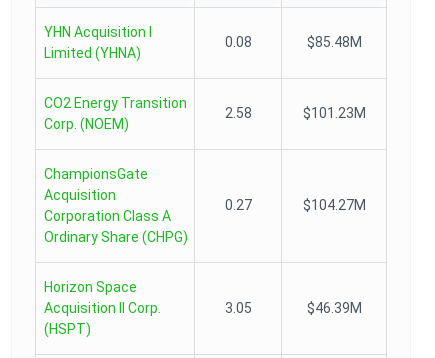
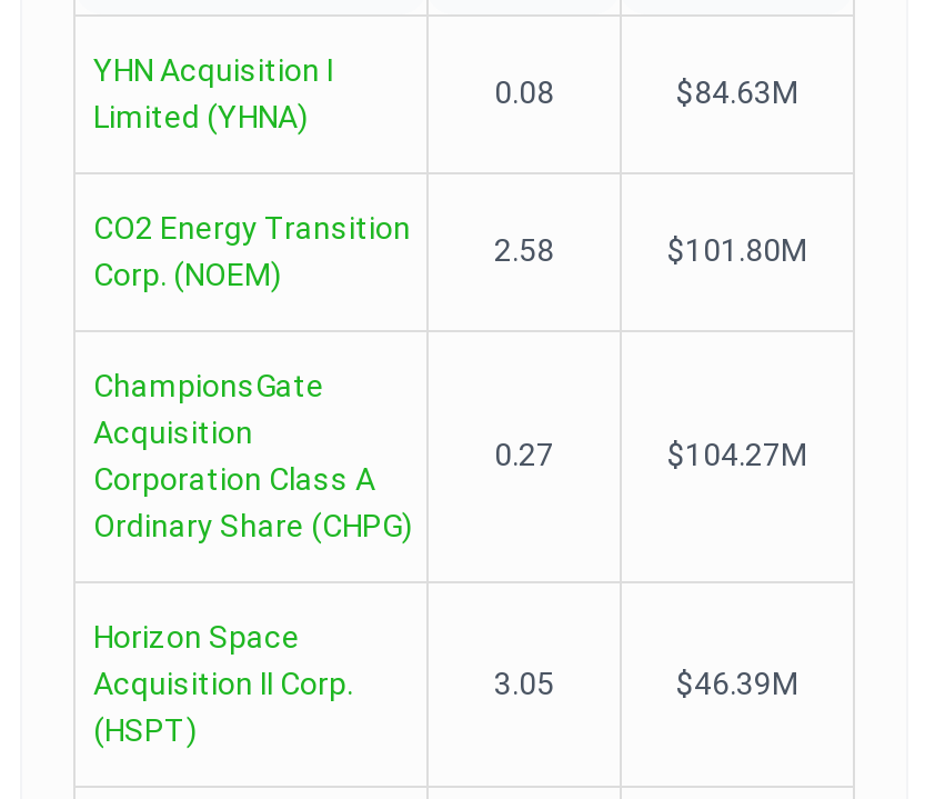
[306,34,361,50] $85.48M -> [676,74,798,110] $84.63M
[302,105,365,121] $101.23M -> [667,232,807,268] $101.80M

